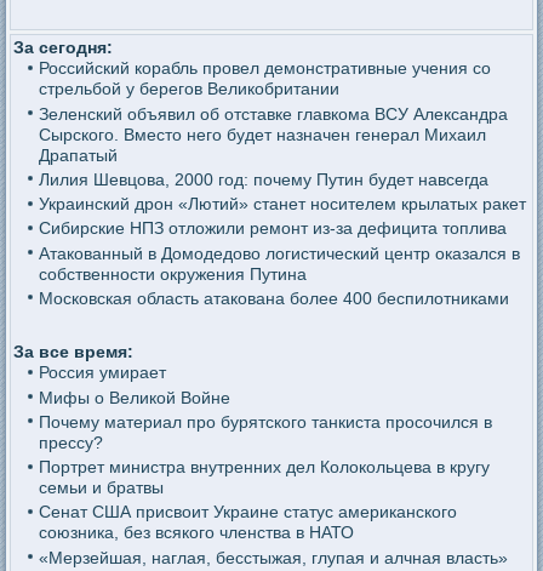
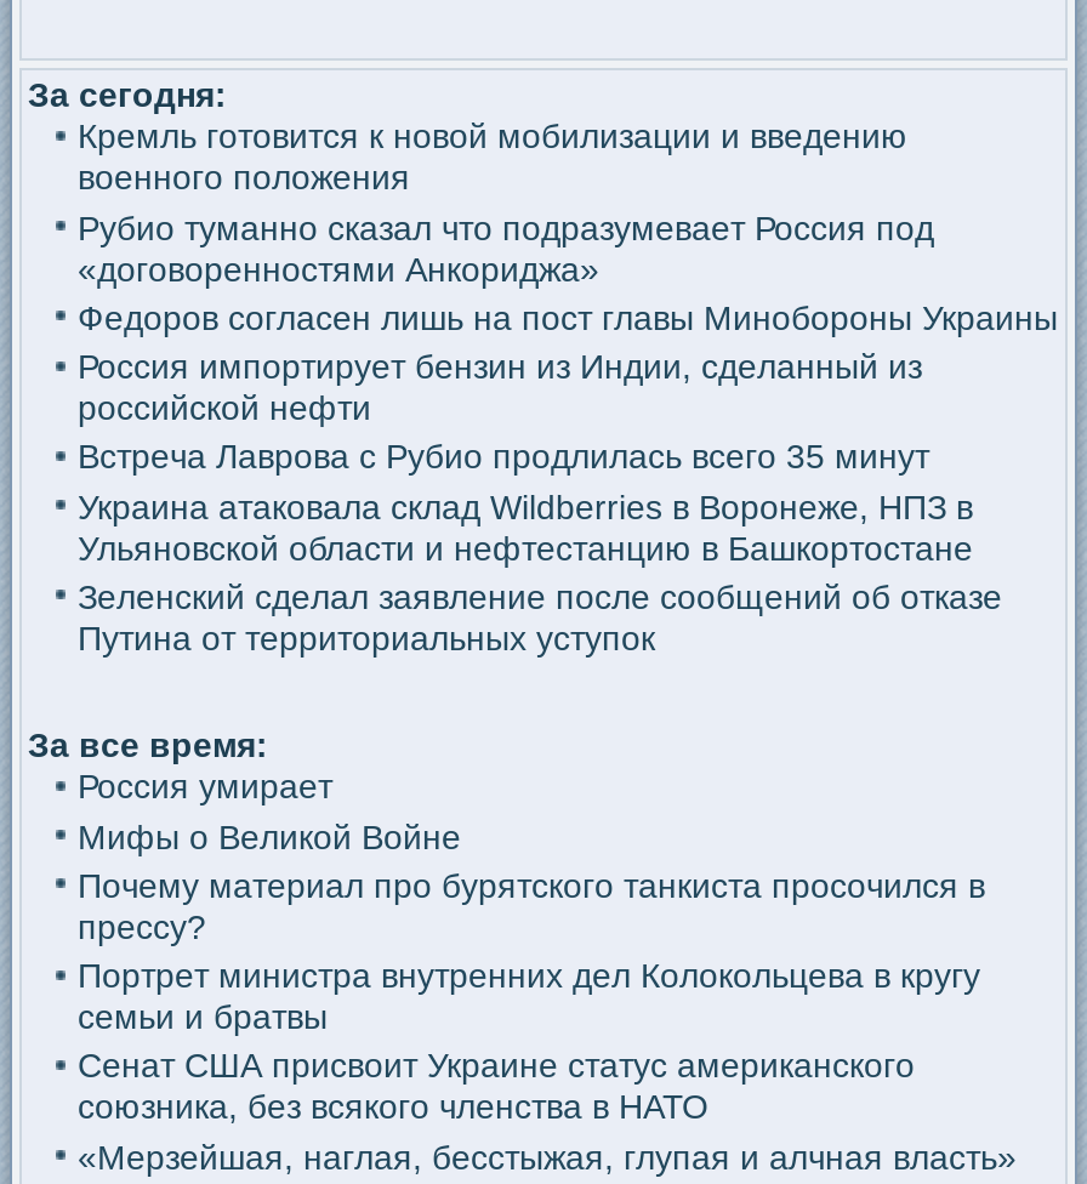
[39,59,526,308] Российский корабль провел демонстративные учения со | стрельбой у берегов Великобритании | Зеленский объявил об отставке главкома ВСУ Александра | Сырского. Вместо него будет назначен генерал Михаил | Драпатый | Лилия Шевцова, 2000 год: почему Путин будет навсегда | Украинский дрон «Лютий» станет носителем крылатых ракет | Сибирские НПЗ отложили ремонт из-за дефицита топлива | Атакованный в Домодедово логистический центр оказался в | собственности окружения Путина | Московская область атакована более 400 беспилотниками -> [78,117,1058,657] Кремль готовится к новой мобилизации и введению | военного положения | Рубио туманно сказал что подразумевает Россия под | «договоренностями Анкориджа» | Федоров согласен лишь на пост главы Минобороны Украины | Россия импортирует бензин из Индии, сделанный из | российской нефти | Встреча Лаврова с Рубио продлилась всего 35 минут | Украина атаковала склад Wildberries в Воронеже, НПЗ в | Ульяновской области и нефтестанцию в Башкортостане | Зеленский сделал заявление после сообщений об отказе | Путина от территориальных уступок

